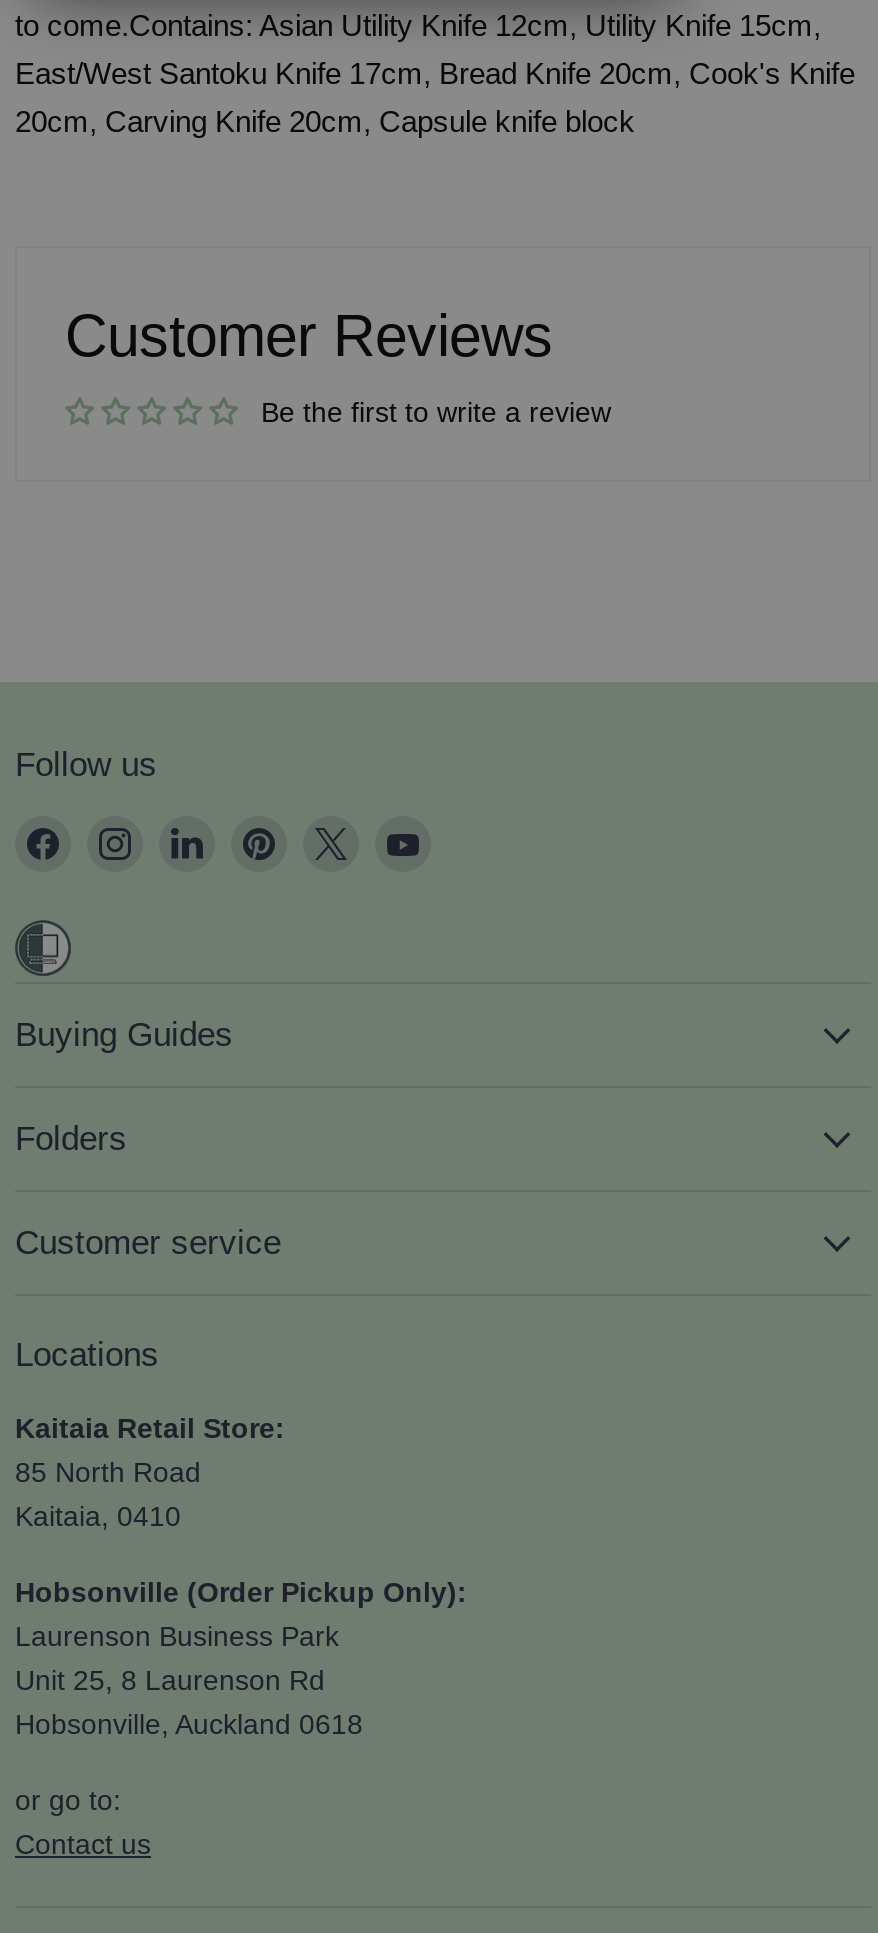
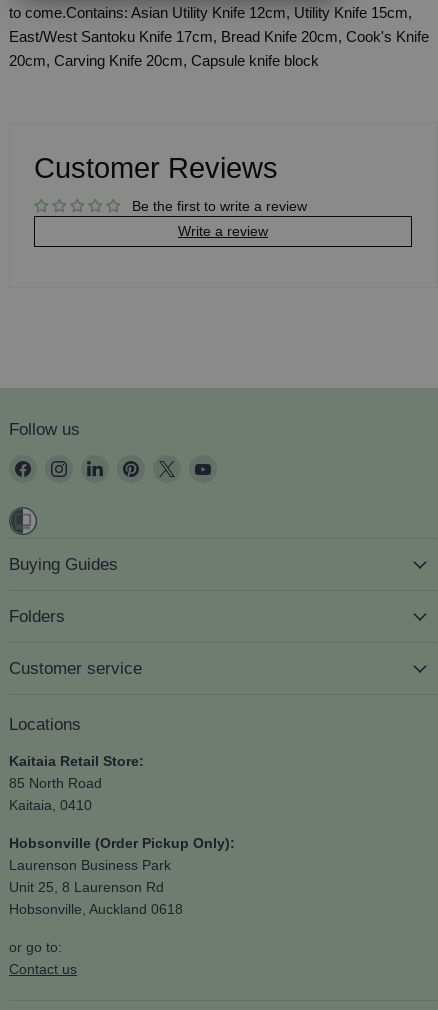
none -> [178,223,268,239] Write a review

